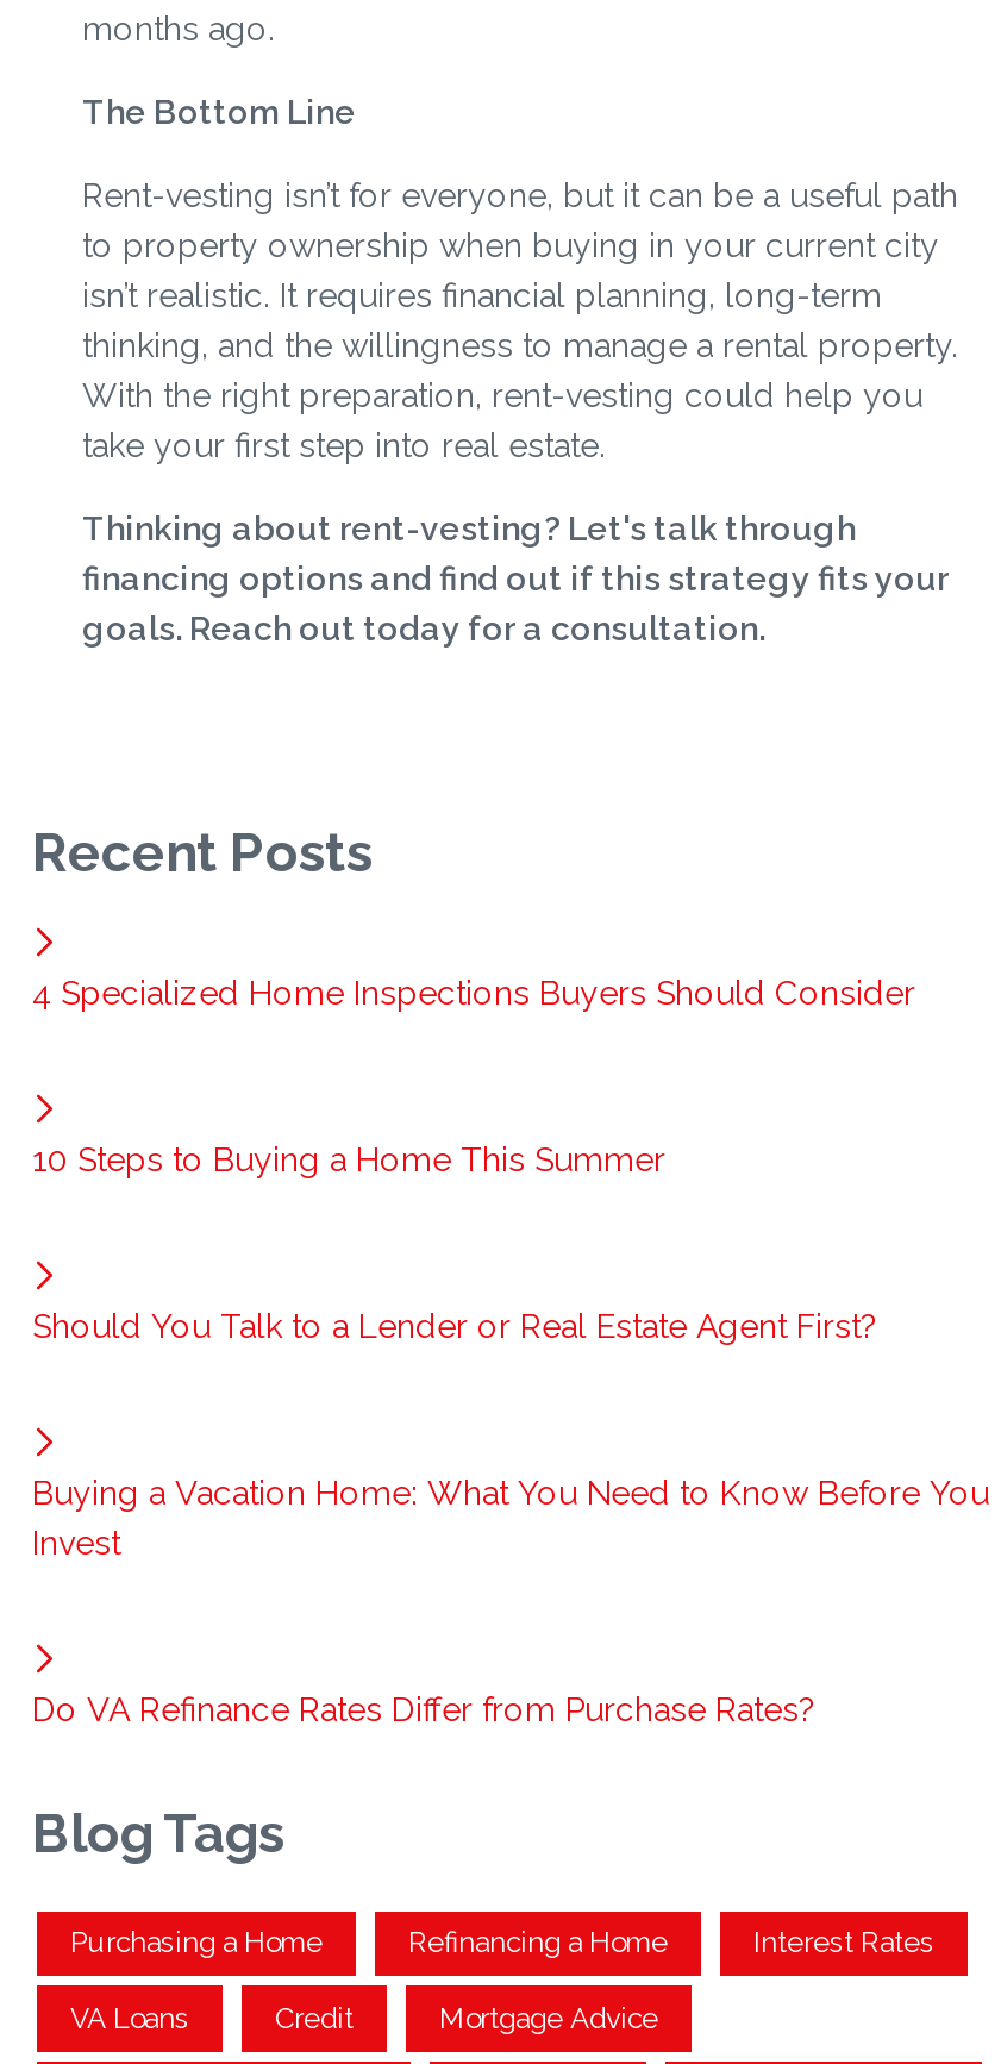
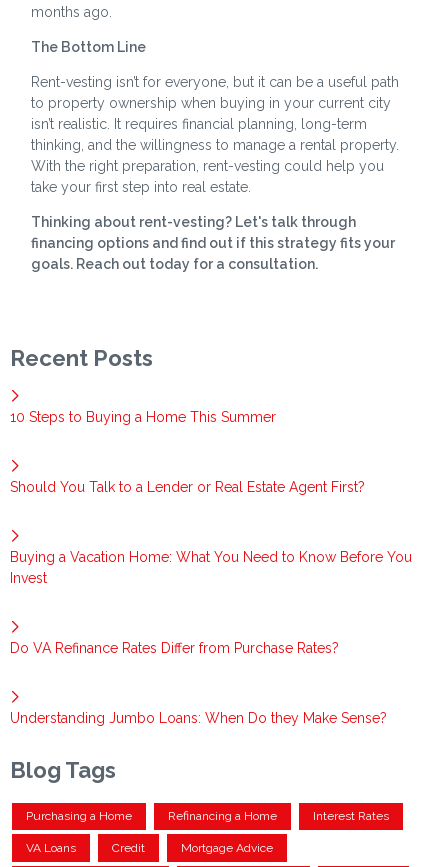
[32,973,915,1012] 4 Specialized Home Inspections Buyers Should Consider -> none
moved [32,1140,989,1728] -> [10,409,412,656]: 10 Steps to Buying a Home This Summer | Should You Talk to a Lender or Real Estate Agent First? | Buying a Vacation Home: What You Need to Know Before You | Invest | Do VA Refinance Rates Differ from Purchase Rates?
none -> [10,710,387,726] Understanding Jumbo Loans: When Do they Make Sense?

